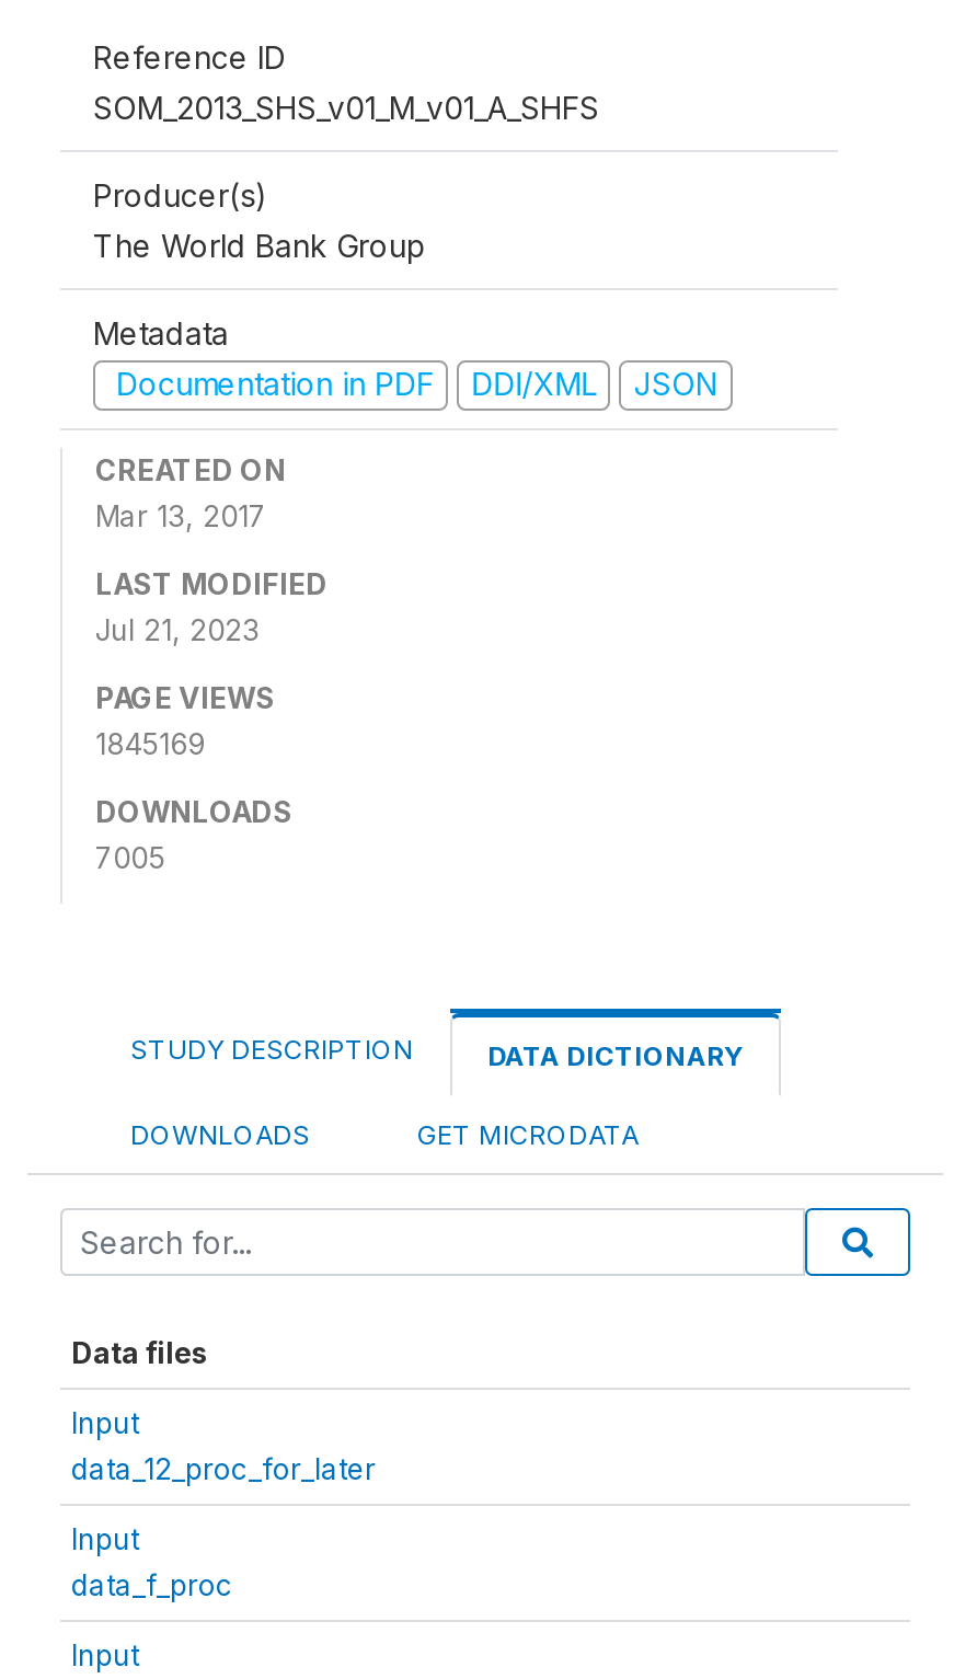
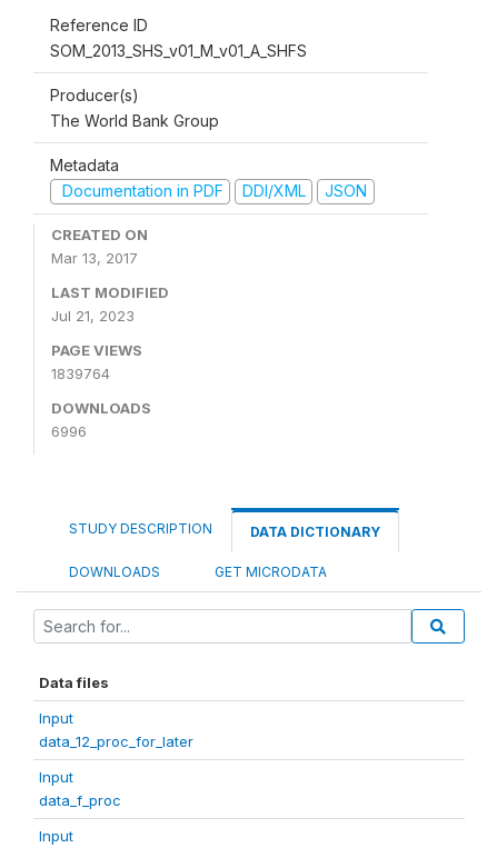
[95,725,205,760] 1845169 -> [51,364,110,382] 1839764
[95,839,165,874] 7005 -> [51,422,87,440] 6996

